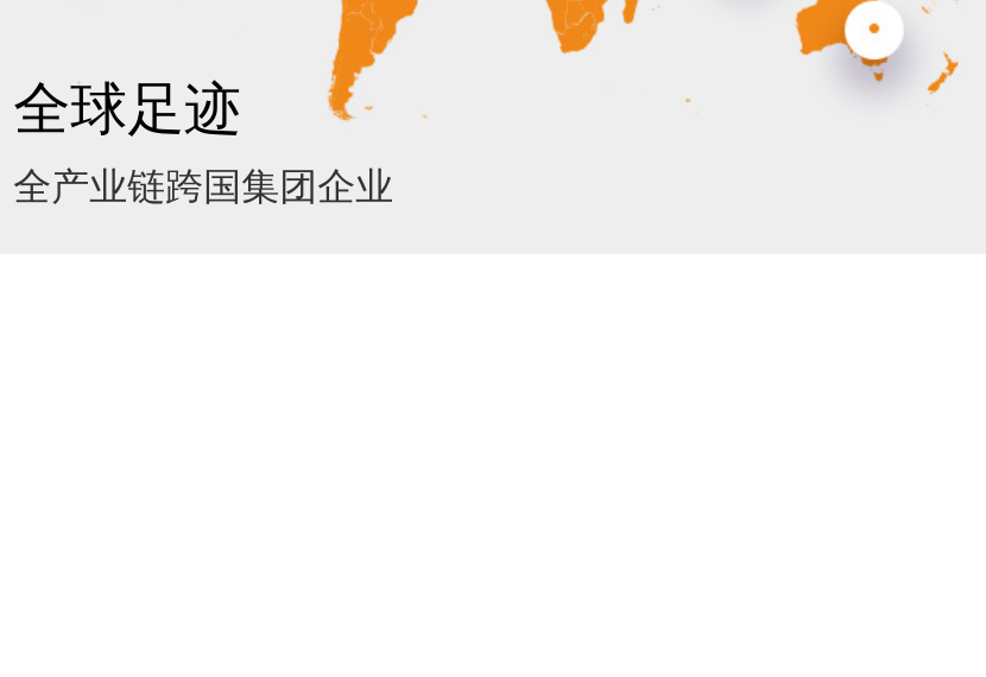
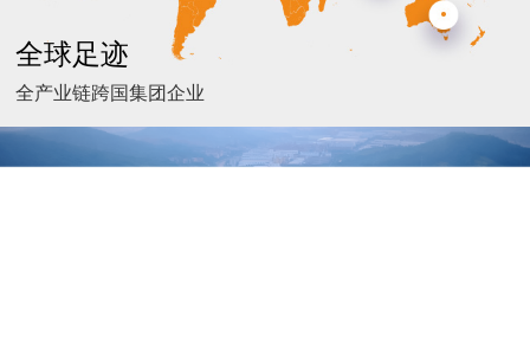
none -> [4,126,526,168] [image]

